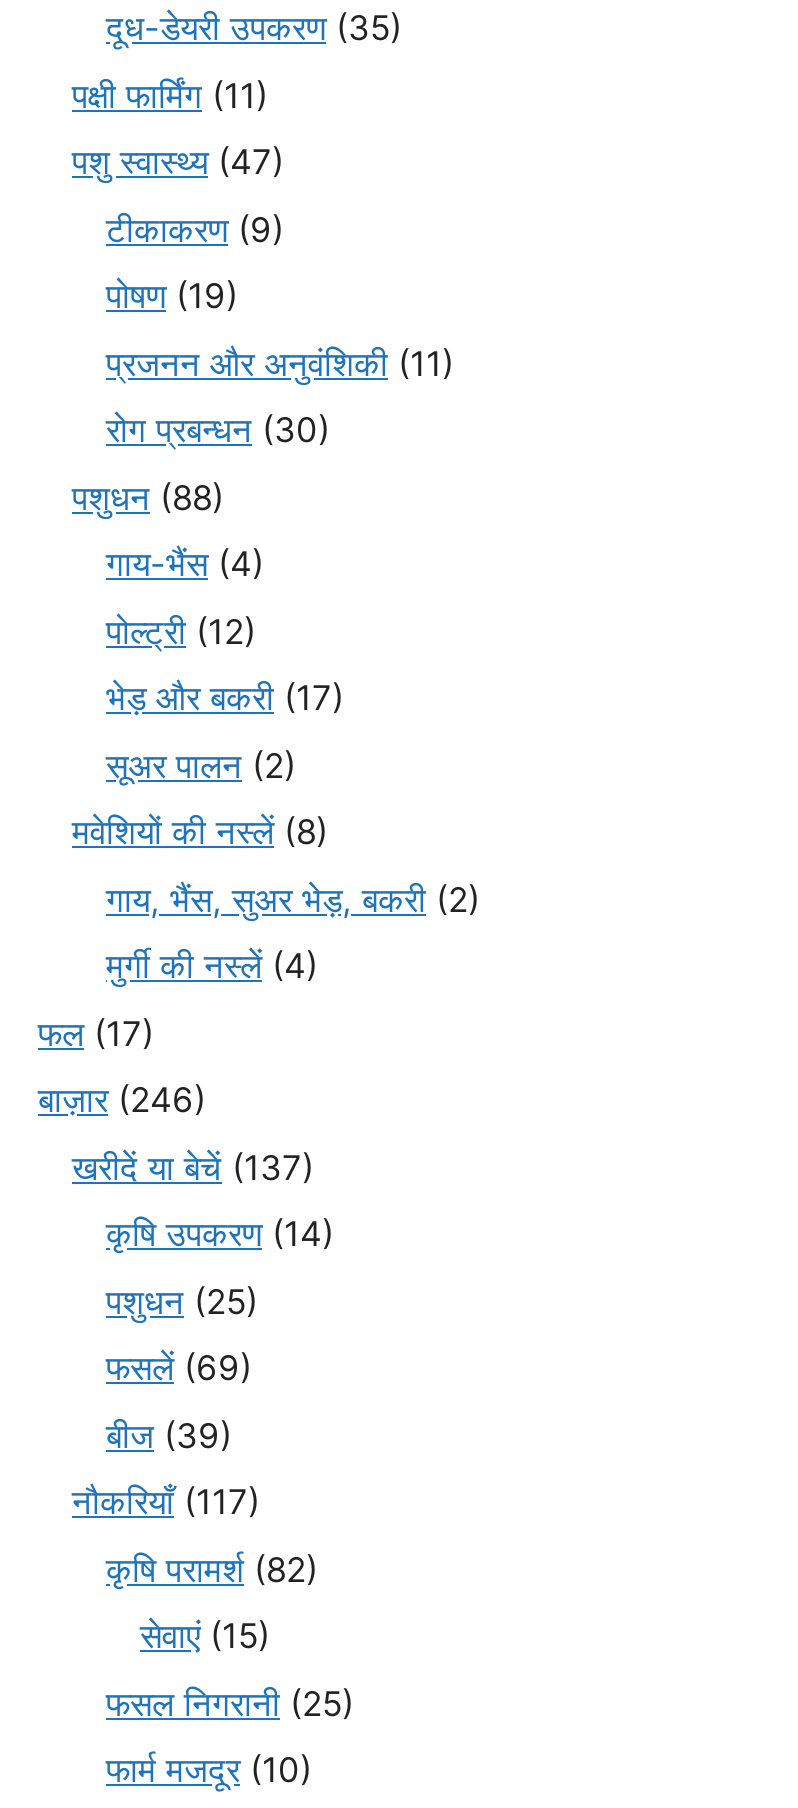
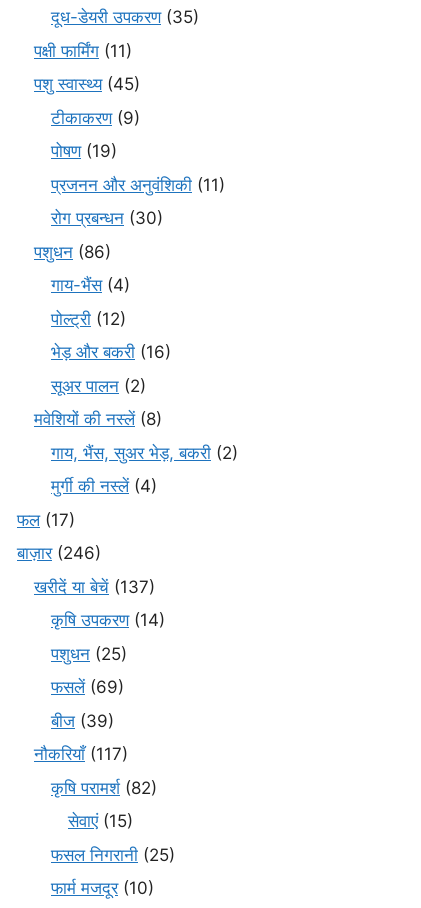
[72,142,284,182] पशु स्वास्थ्य (47) -> [34,74,140,94] पशु स्वास्थ्य (45)
[72,477,224,517] पशुधन (88) -> [34,242,111,262] पशुधन (86)
[106,678,344,718] भेड़ और बकरी (17) -> [51,342,171,362] भेड़ और बकरी (16)

